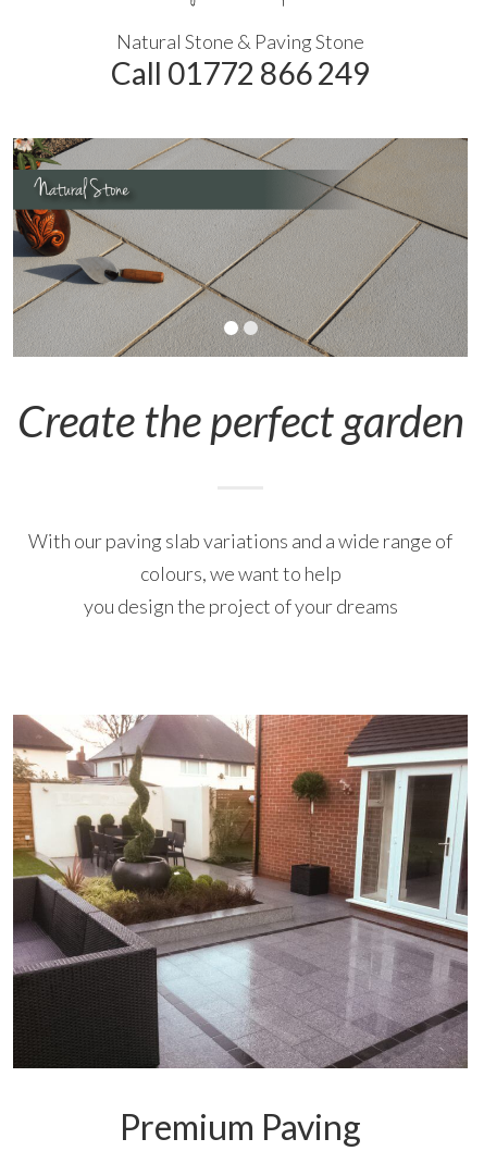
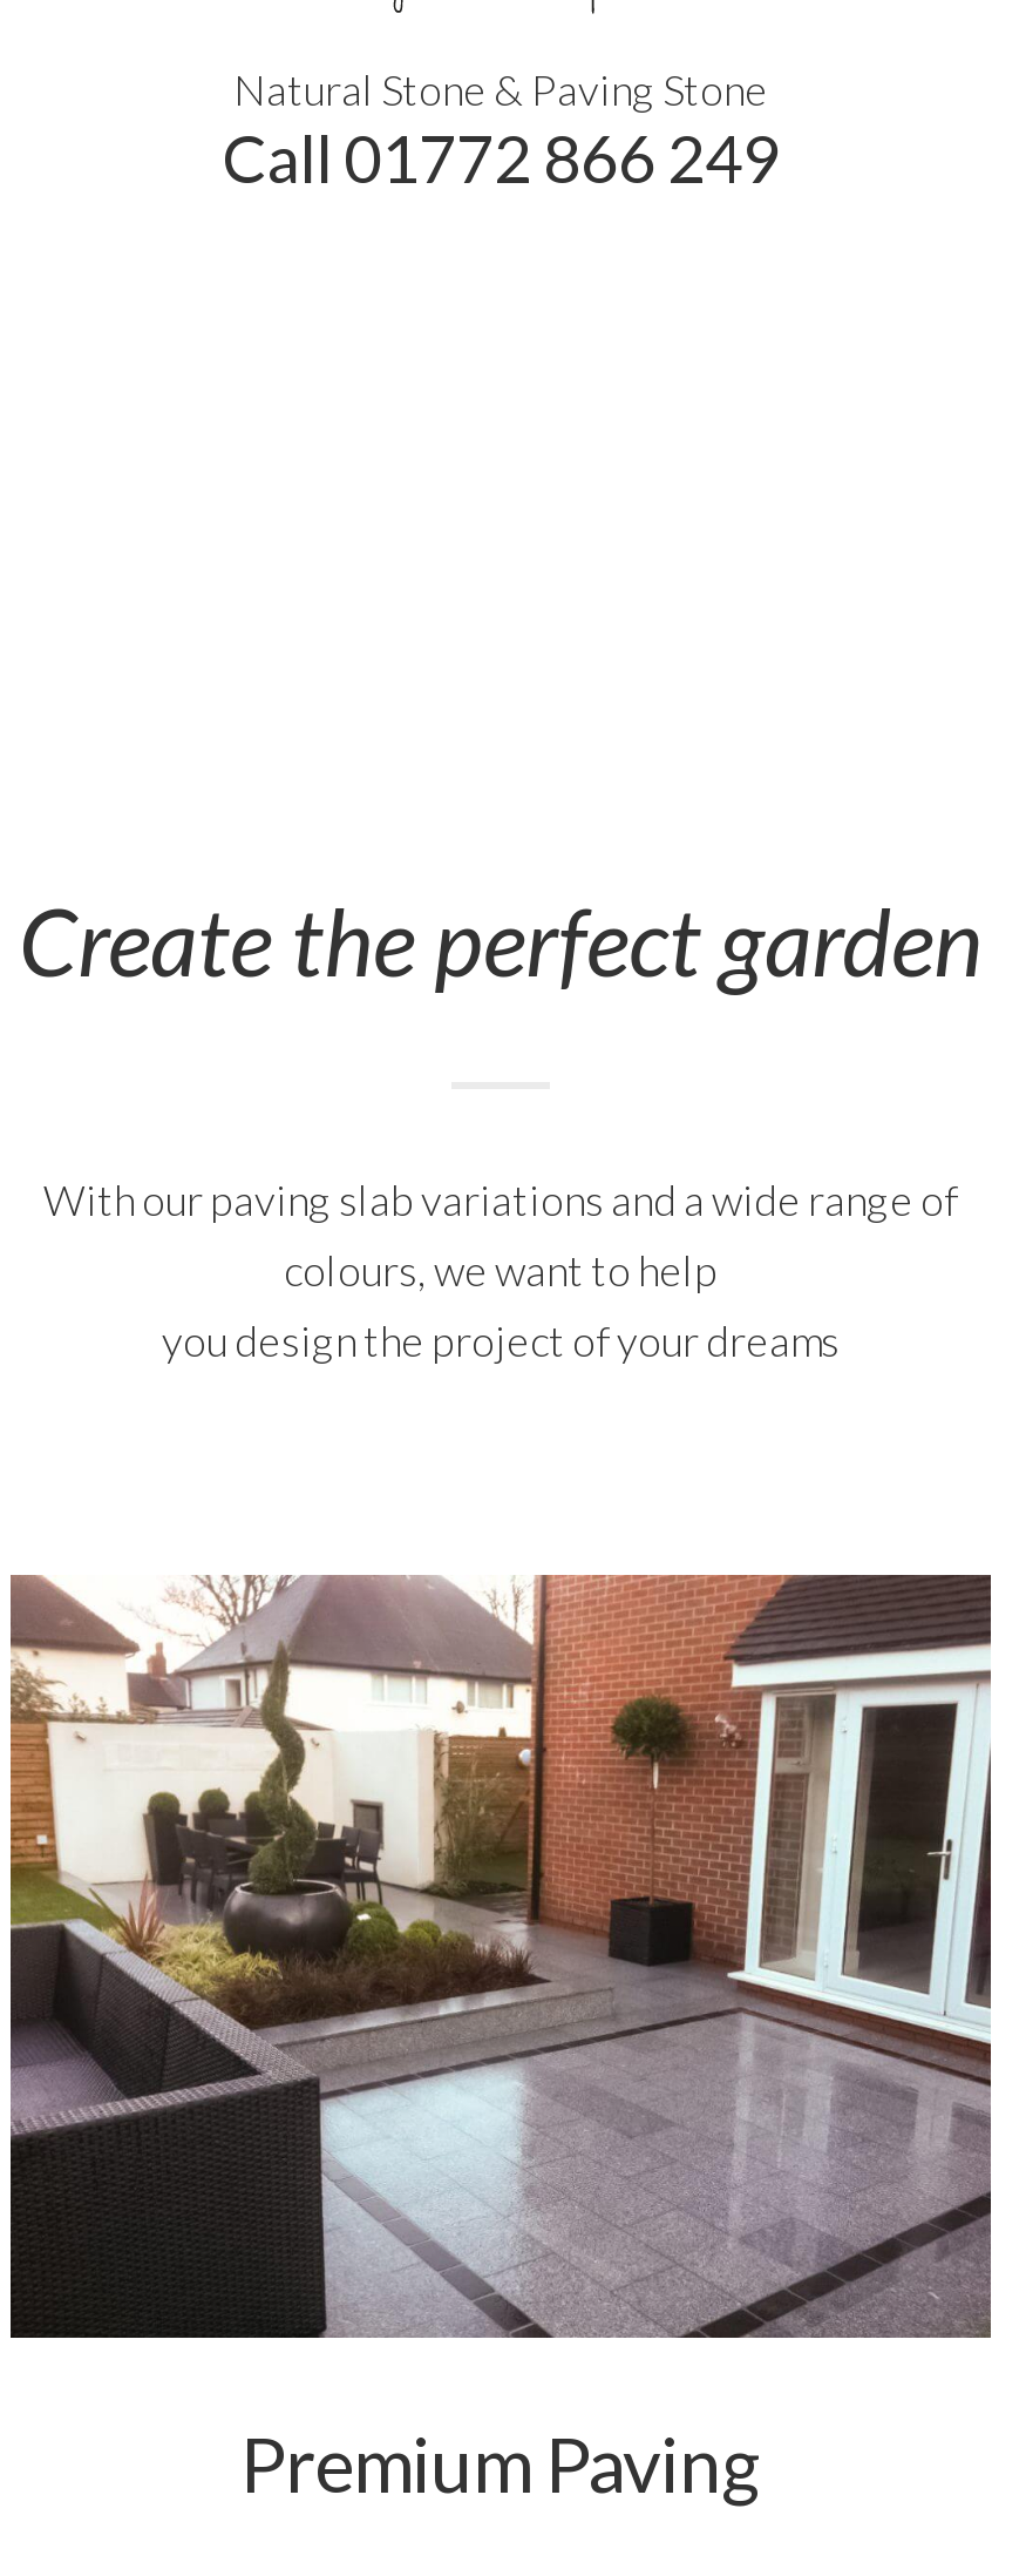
[12,137,469,358] [image] -> none

